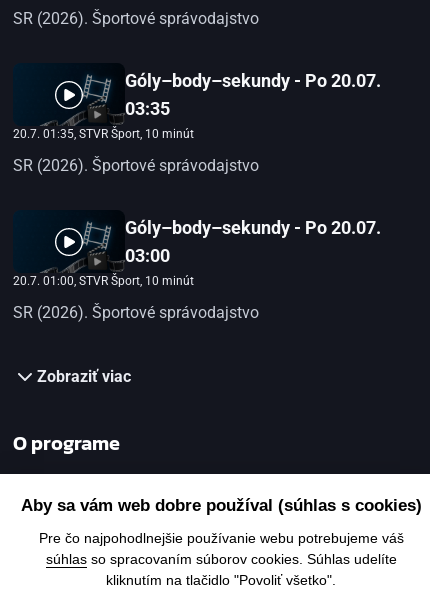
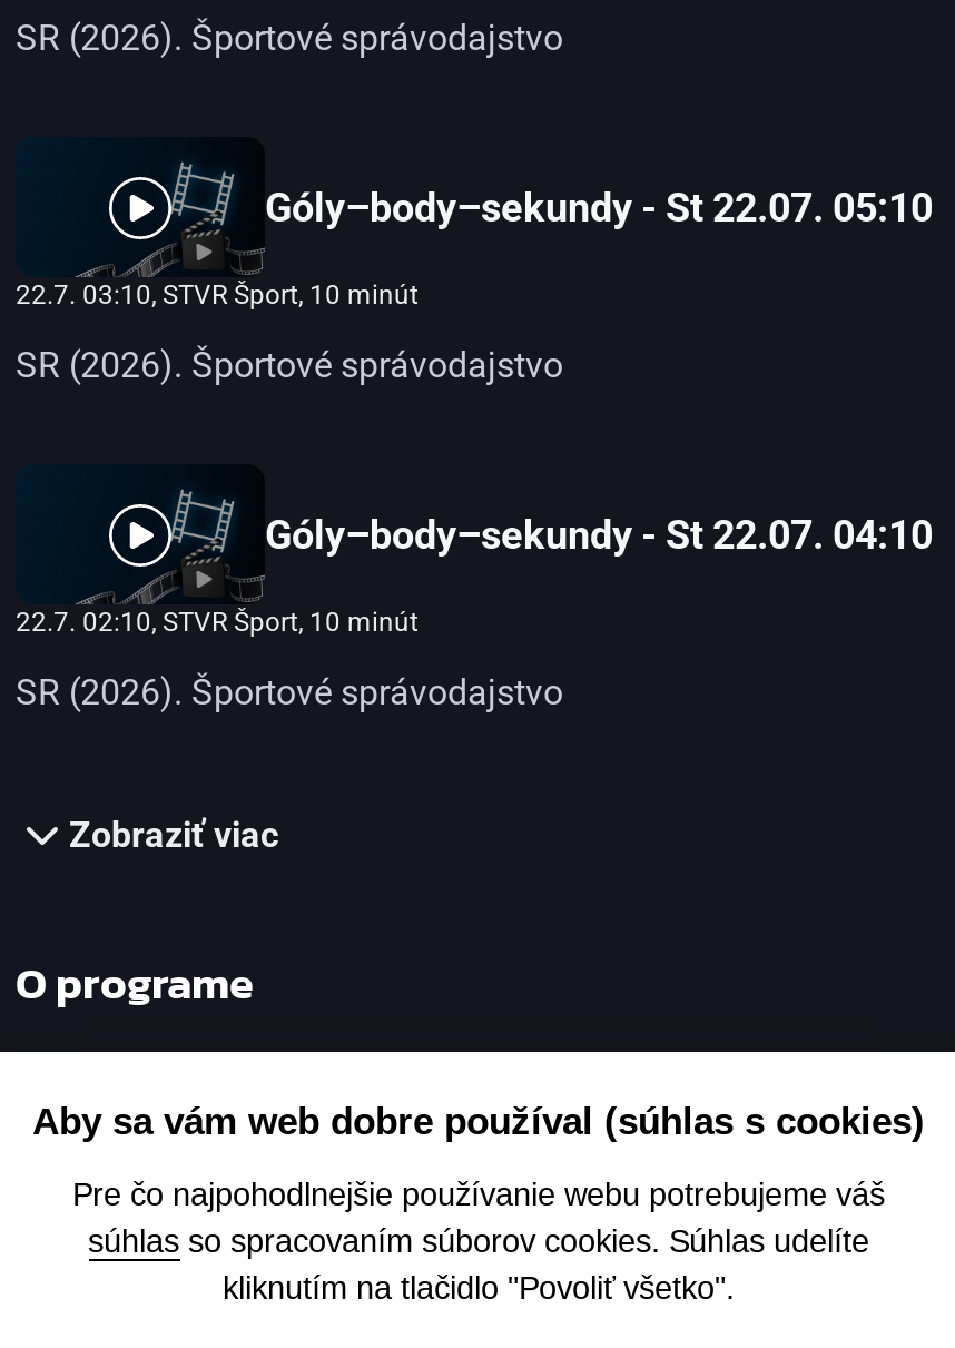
[13,69,381,141] Góly–body–sekundy - Po 20.07. | 03:35 | 20.7. 01:35, STVR Šport, 10 minút -> [16,183,933,311] Góly–body–sekundy - St 22.07. 05:10 | 22.7. 03:10, STVR Šport, 10 minút
[13,216,381,288] Góly–body–sekundy - Po 20.07. | 03:00 | 20.7. 01:00, STVR Šport, 10 minút -> [16,510,933,638] Góly–body–sekundy - St 22.07. 04:10 | 22.7. 02:10, STVR Šport, 10 minút

